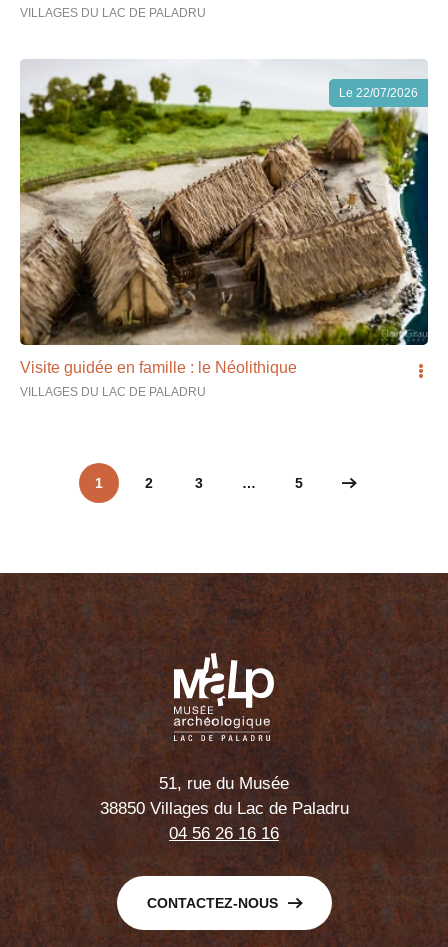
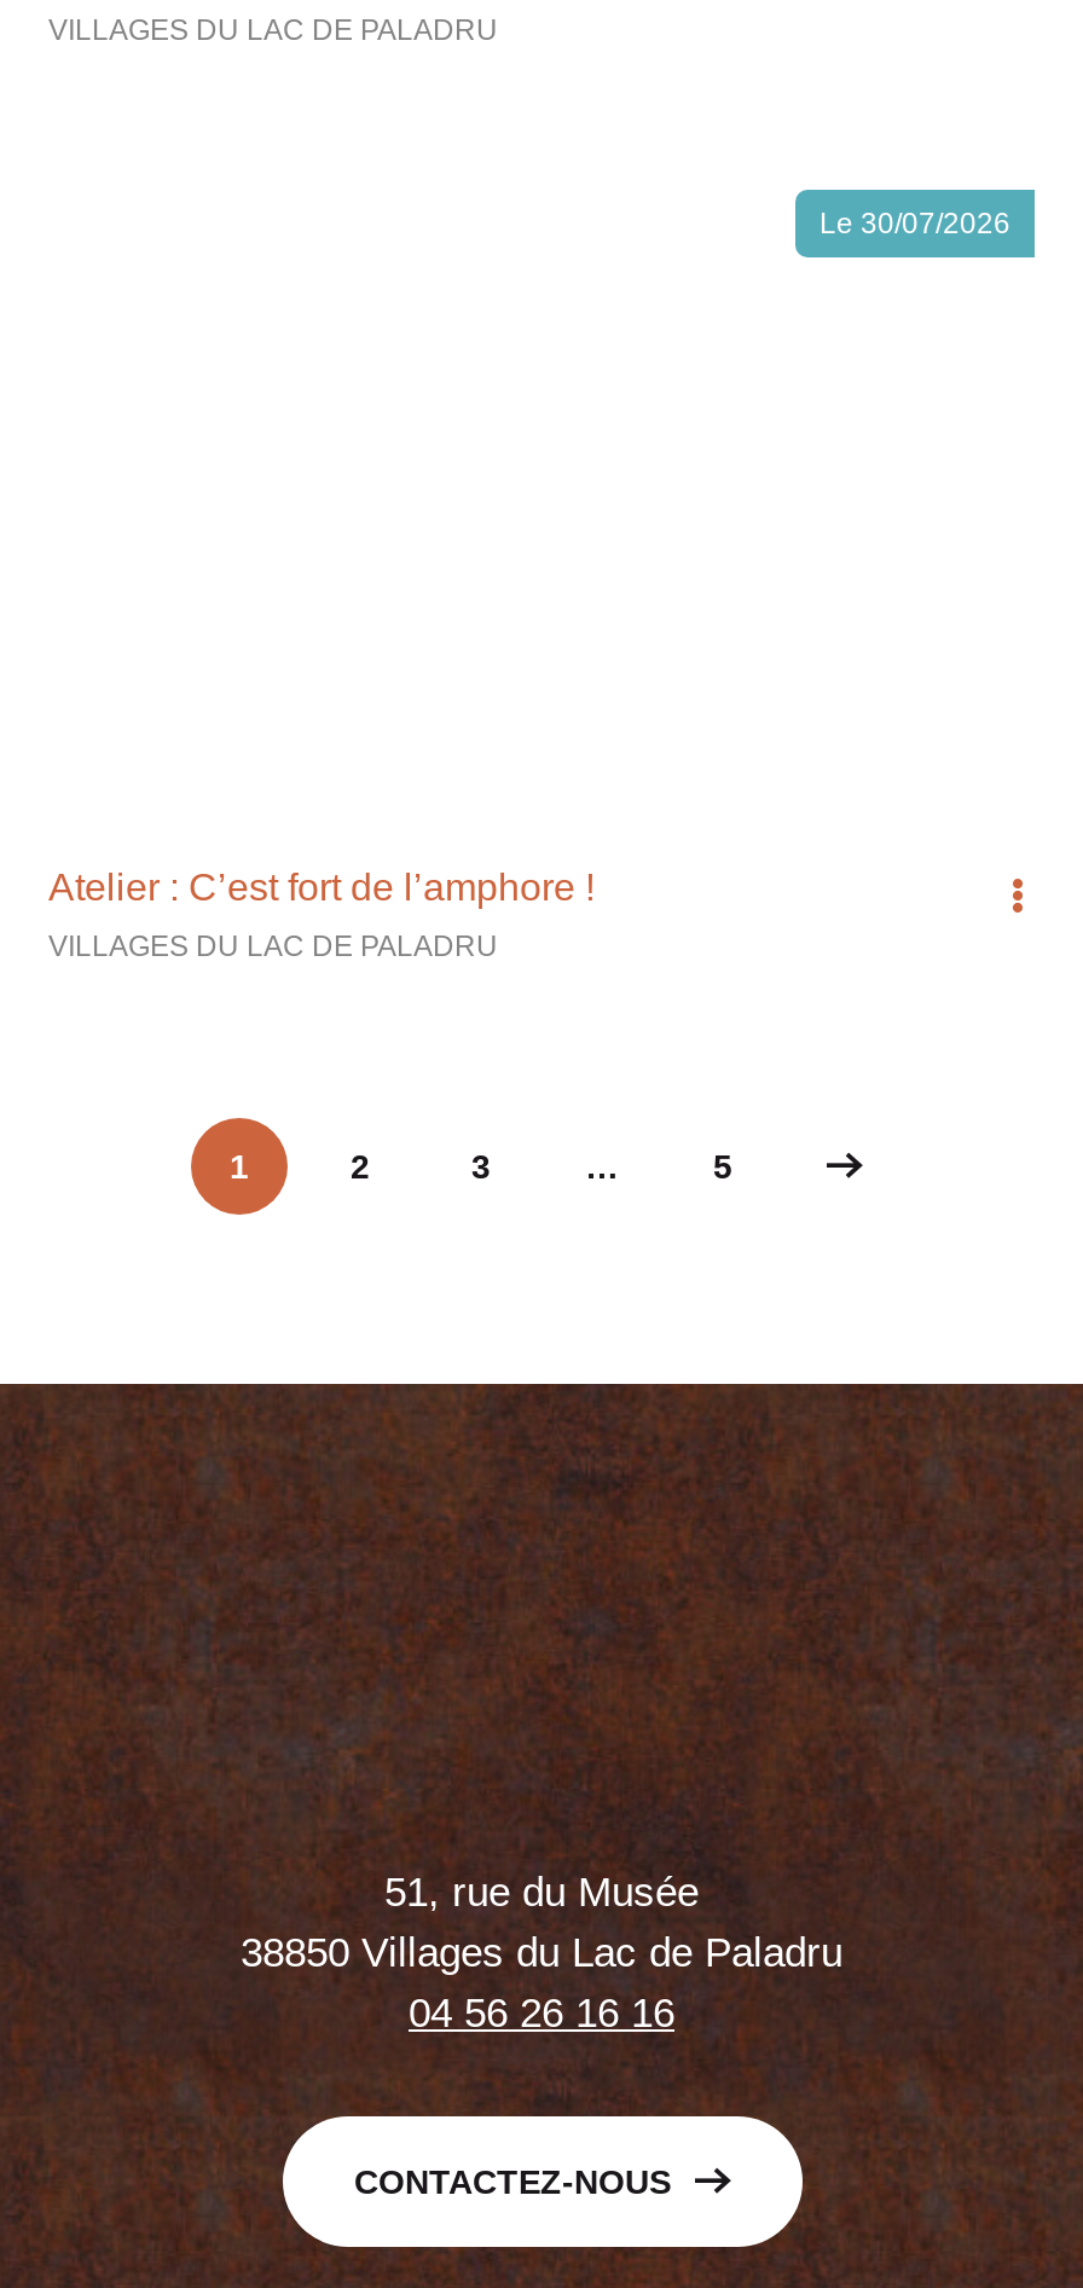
[19,60,429,346] [image] -> none
[339,86,418,100] Le 22/07/2026 -> [820,207,1010,241] Le 30/07/2026
[20,359,297,376] Visite guidée en famille : le Néolithique -> [48,866,595,907] Atelier : C’est fort de l’amphore !
[173,652,275,742] [image] -> none

